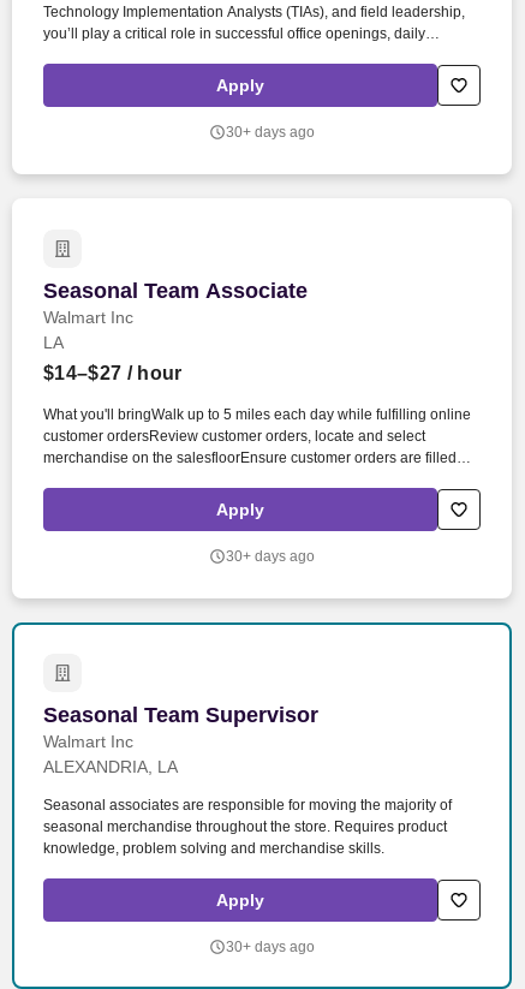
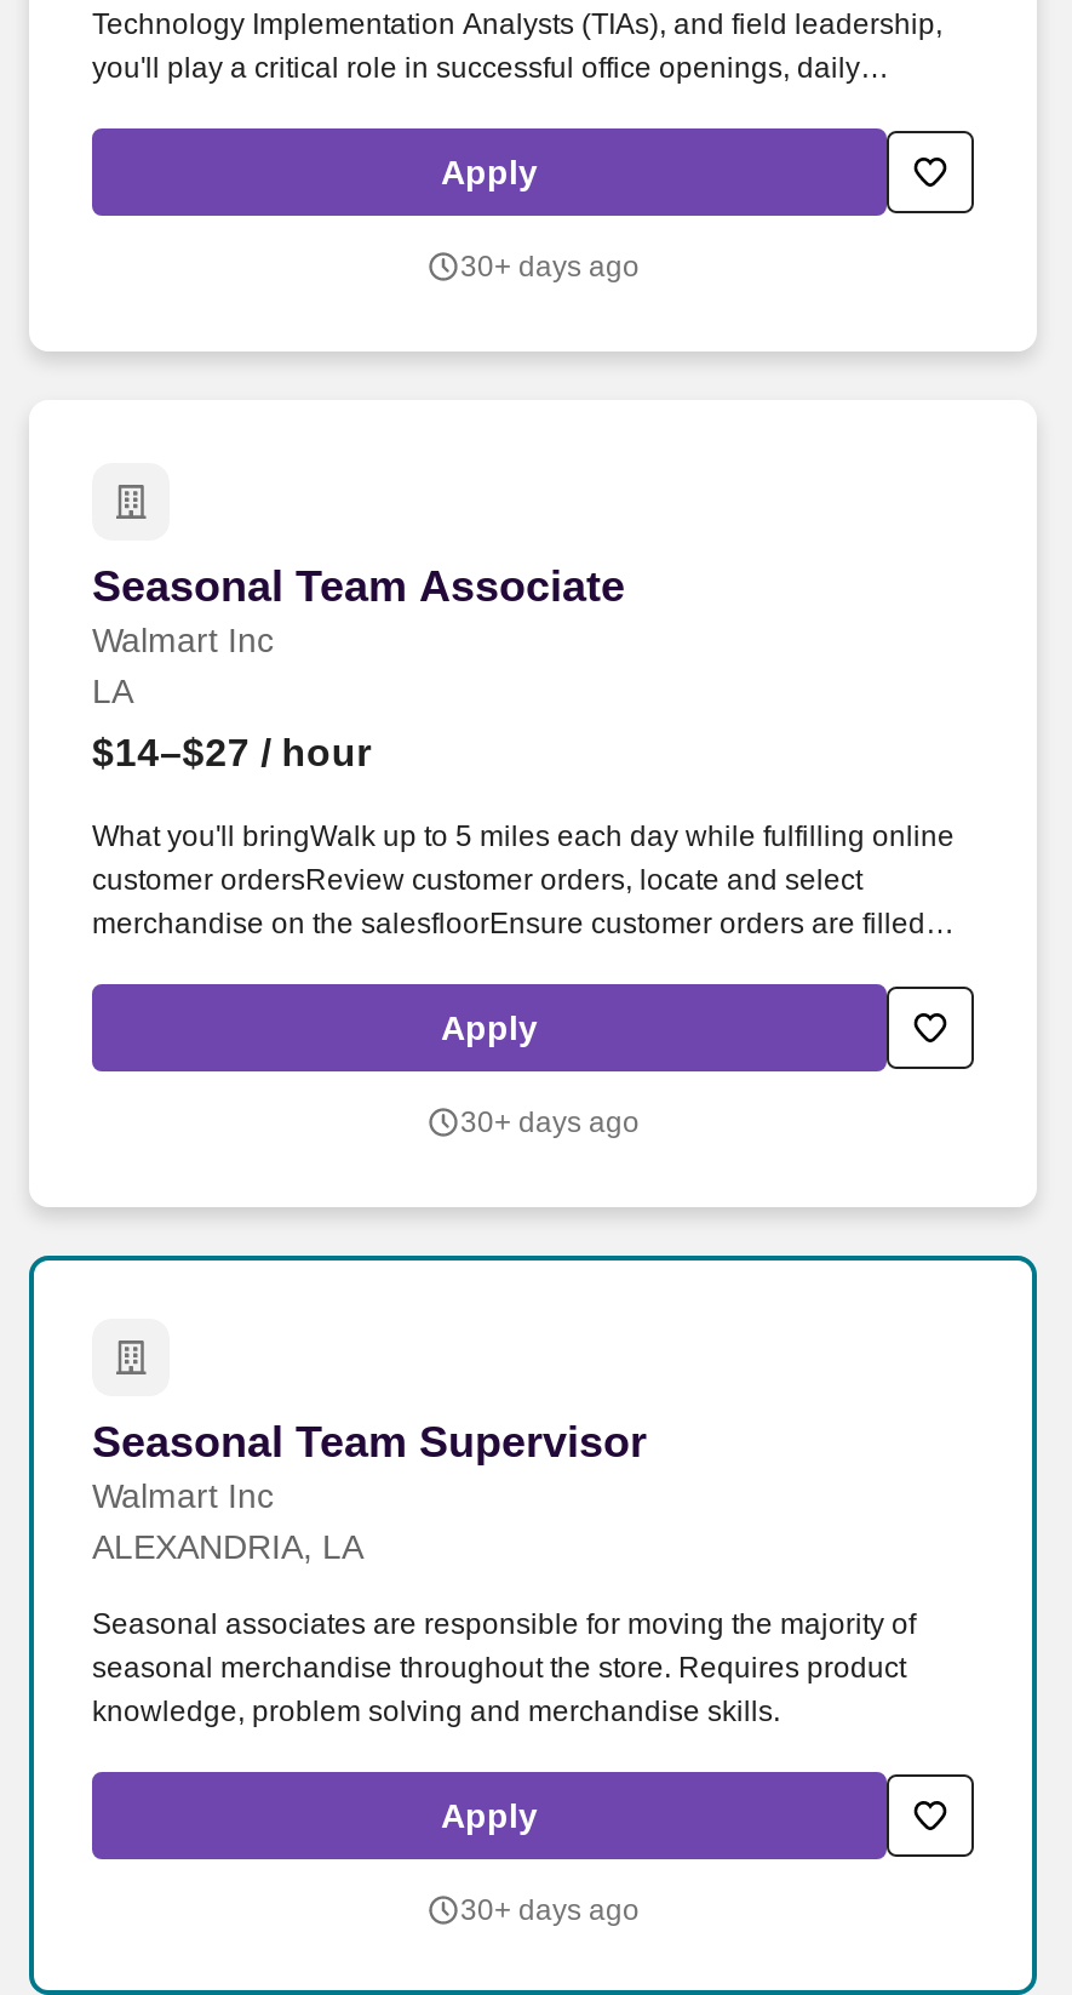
[43,25,425,42] you’ll play a critical role in successful office openings, daily -> [92,51,860,85] you'll play a critical role in successful office openings, daily

